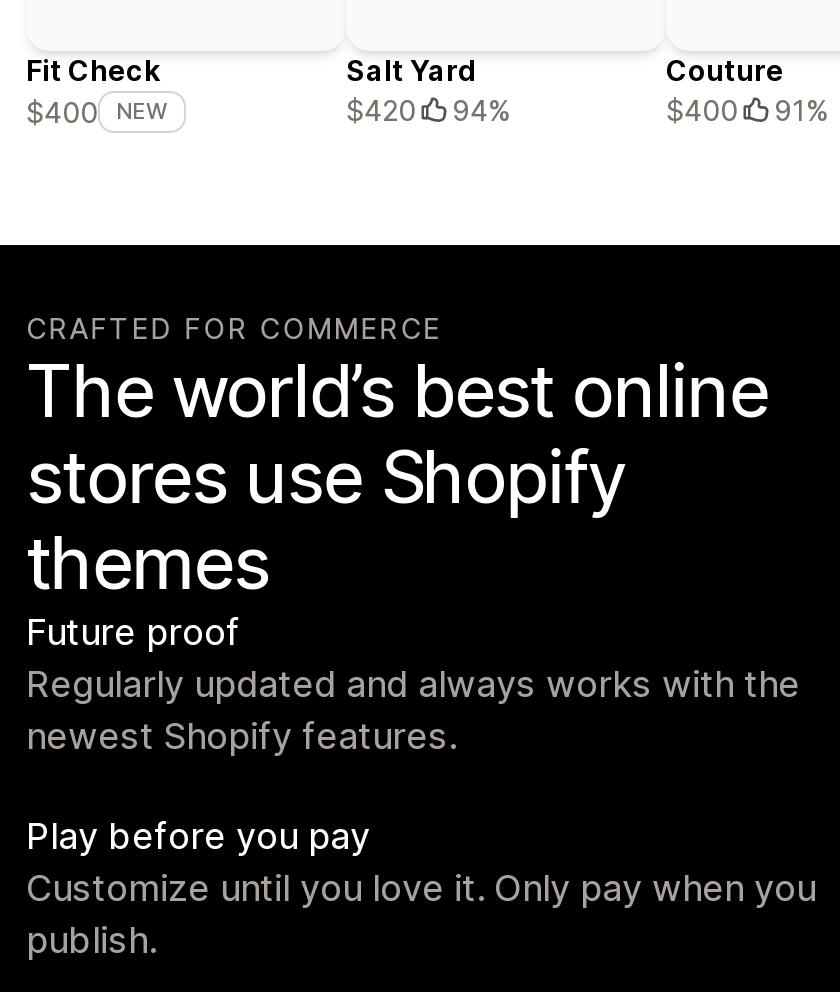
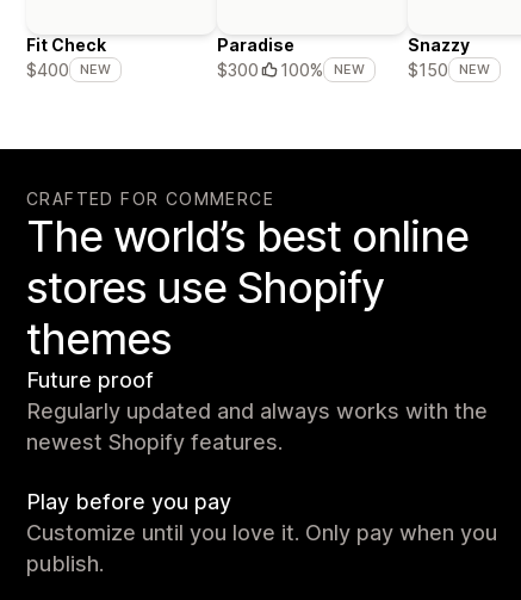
[346,54,510,128] Salt Yard | $420 | 94% -> [217,35,365,80] Paradise | $300 | 100% | NEW
[666,54,828,128] Couture | $400 | 91% -> [408,35,490,80] Snazzy | $150 | NEW

